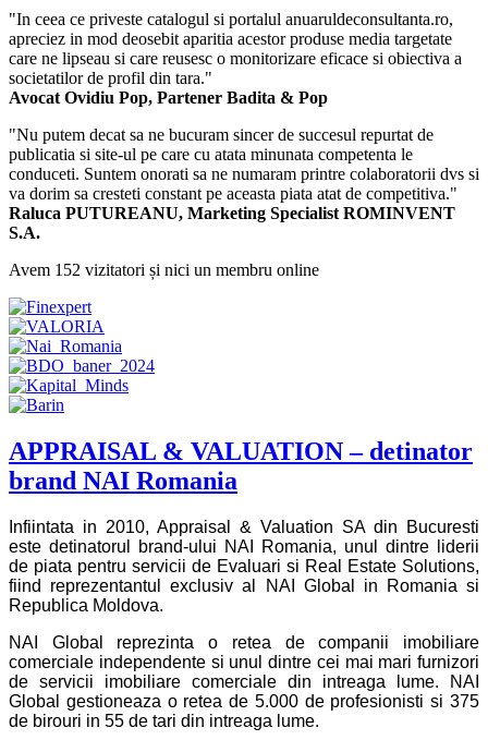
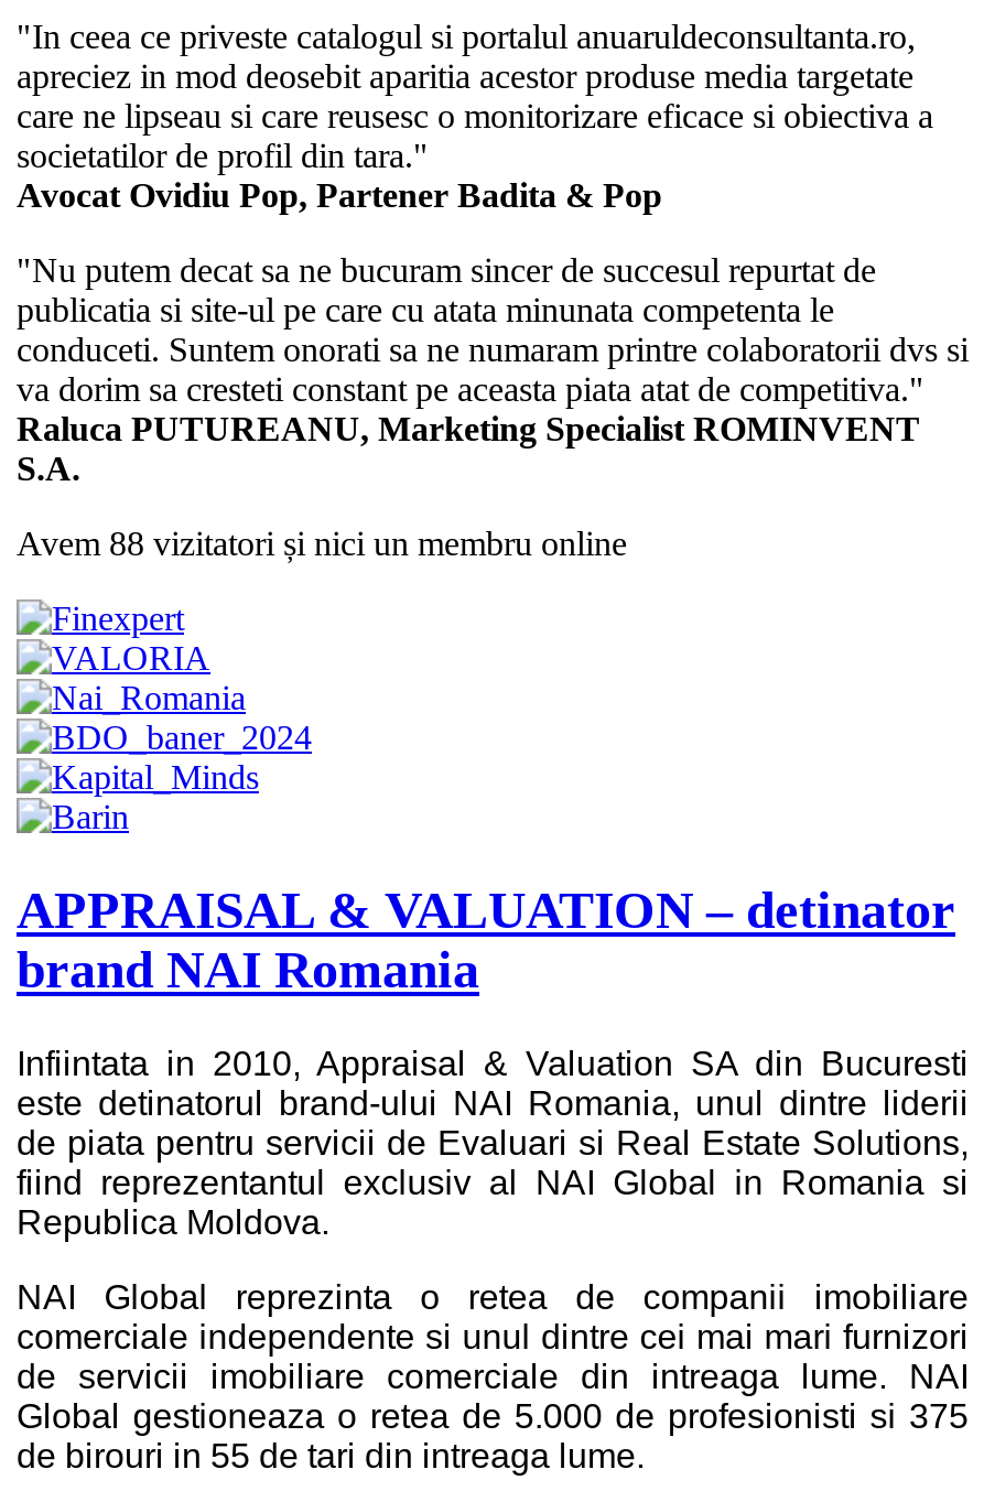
[9,260,319,279] Avem 152 vizitatori și nici un membru online -> [17,524,627,562] Avem 88 vizitatori și nici un membru online

